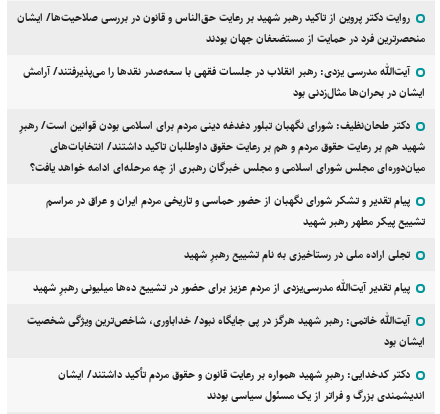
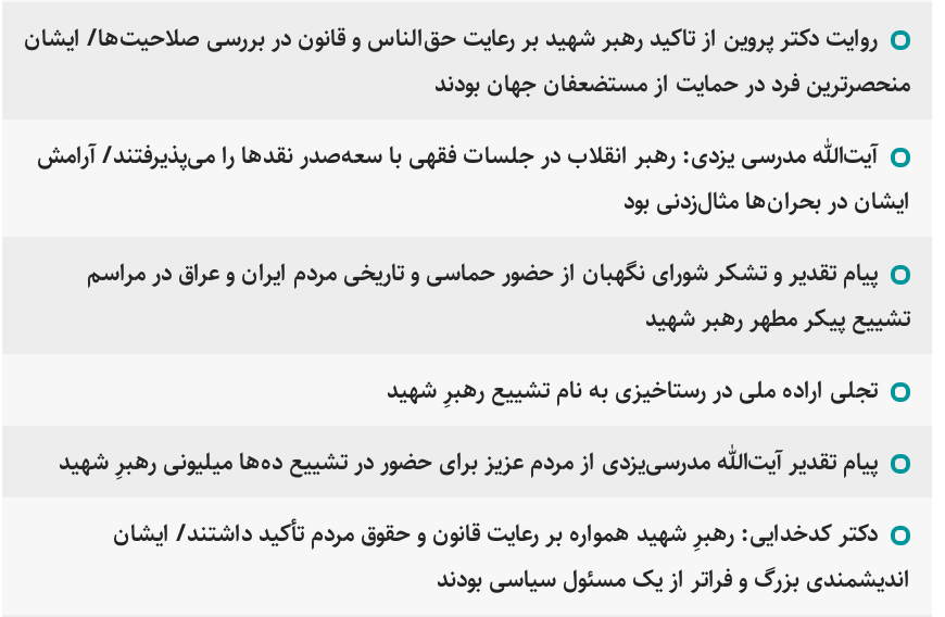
[19,117,425,176] دکتر طحان‌نظیف: شورای نگهبان تبلور دغدغه دینی مردم برای اسلامی بودن قوانین است/ رهبرِ | شهید هم بر رعایت حقوق مردم و هم بر رعایت حقوق داوطلبان تاکید داشتند/ انتخابات‌های | میان‌دوره‌ای مجلس شورای اسلامی و مجلس خبرگان رهبری از چه مرحله‌ای ادامه خواهد یافت؟ -> none
[27,312,425,350] آیت‌الله خاتمی: رهبر شهید هرگز در پی جایگاه نبود/ خداباوری، شاخص‌ترین ویژگی شخصیت | ایشان بود -> none

